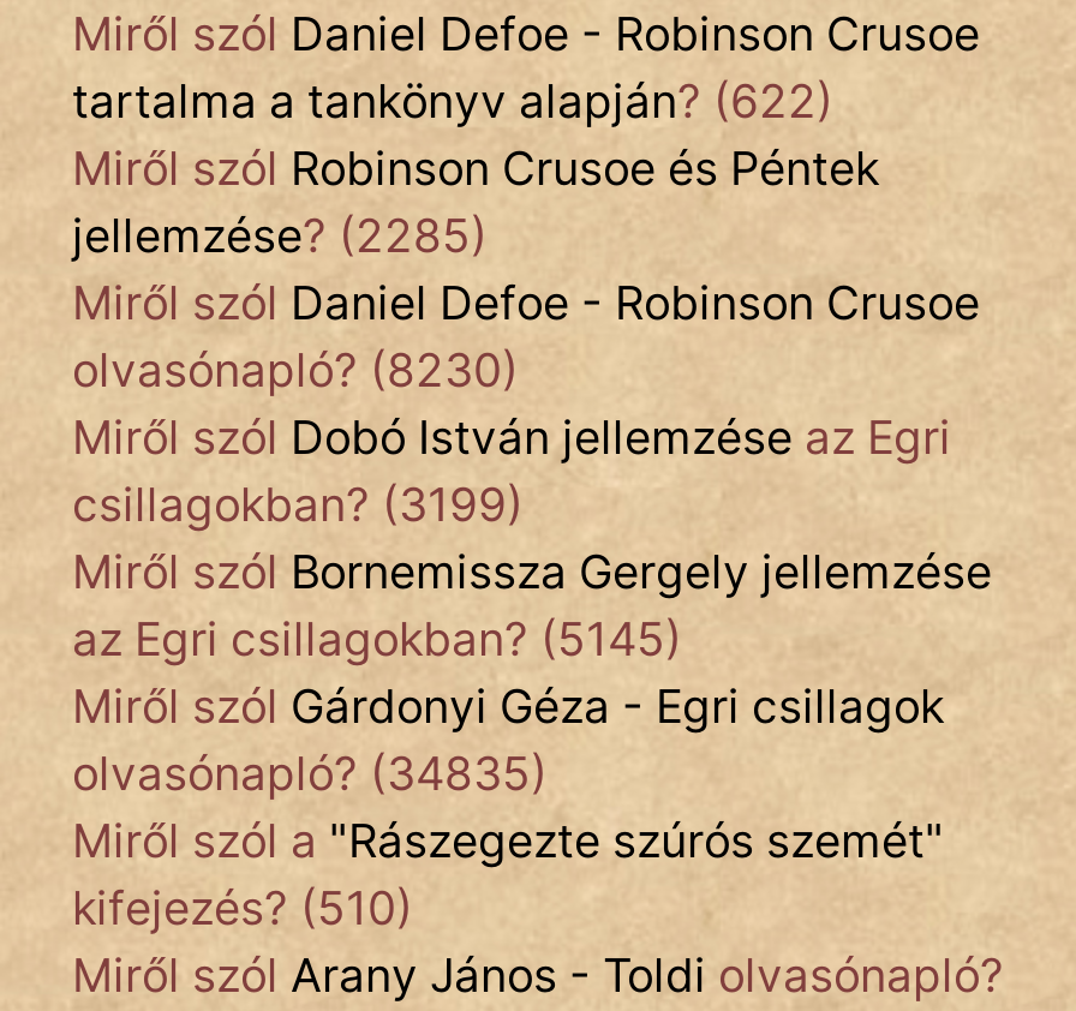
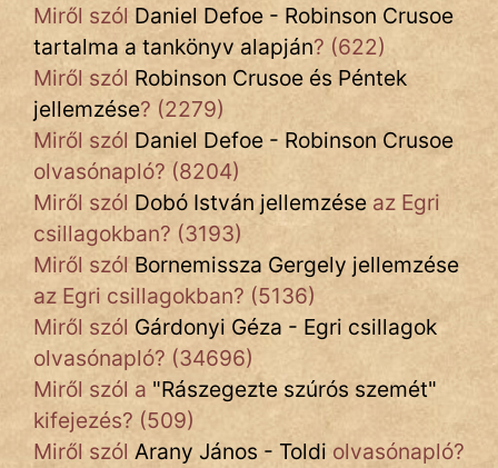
[72,207,488,264] jellemzése? (2285) -> [33,96,225,122] jellemzése? (2279)
[72,341,519,399] olvasónapló? (8230) -> [33,158,240,185] olvasónapló? (8204)
[72,475,524,533] csillagokban? (3199) -> [33,220,242,247] csillagokban? (3193)
[72,610,682,668] az Egri csillagokban? (5145) -> [33,282,316,309] az Egri csillagokban? (5136)
[72,744,548,802] olvasónapló? (34835) -> [33,345,253,371] olvasónapló? (34696)
[72,879,413,937] kifejezés? (510) -> [33,407,195,434] kifejezés? (509)

